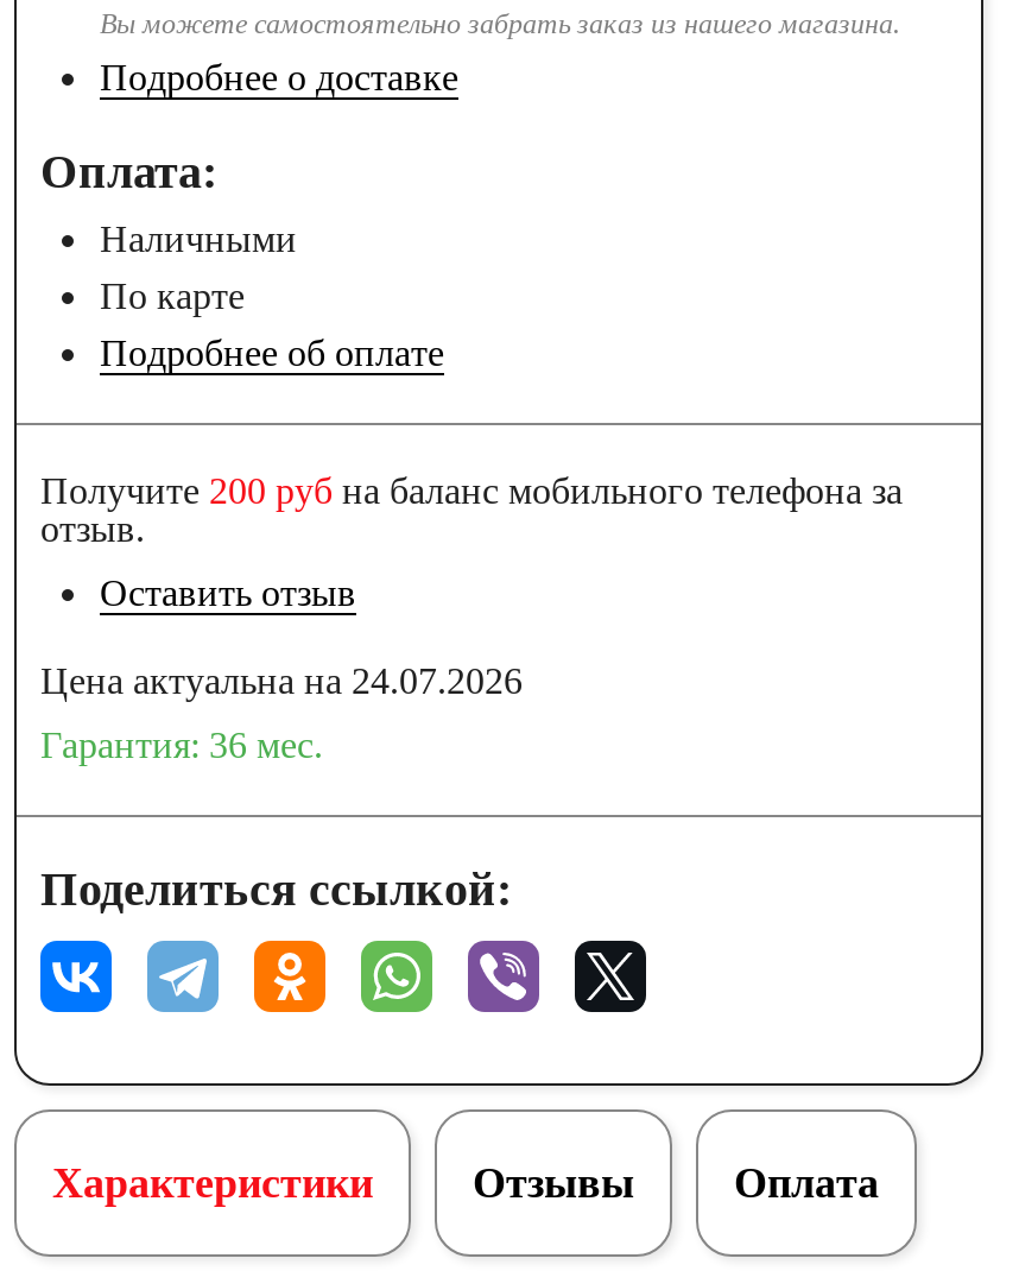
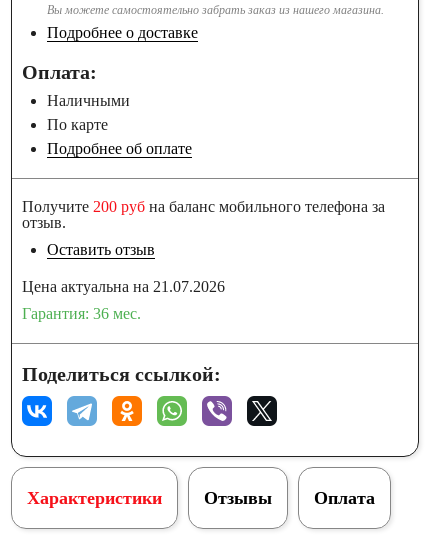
[40,660,523,701] Цена актуальна на 24.07.2026 -> [22,278,225,295] Цена актуальна на 21.07.2026

